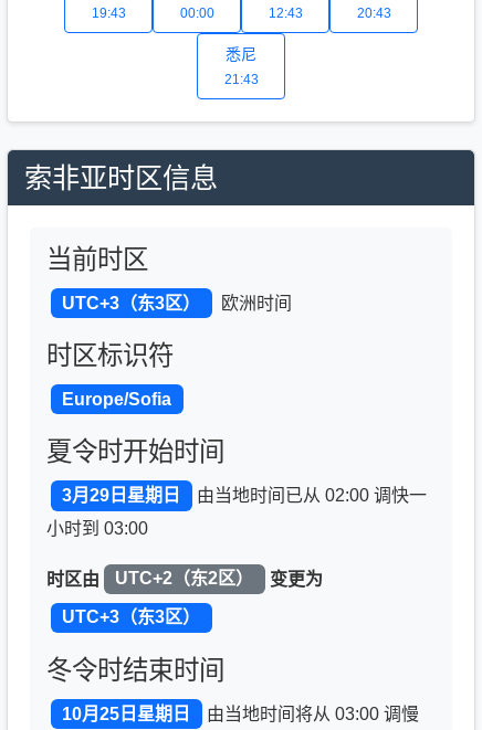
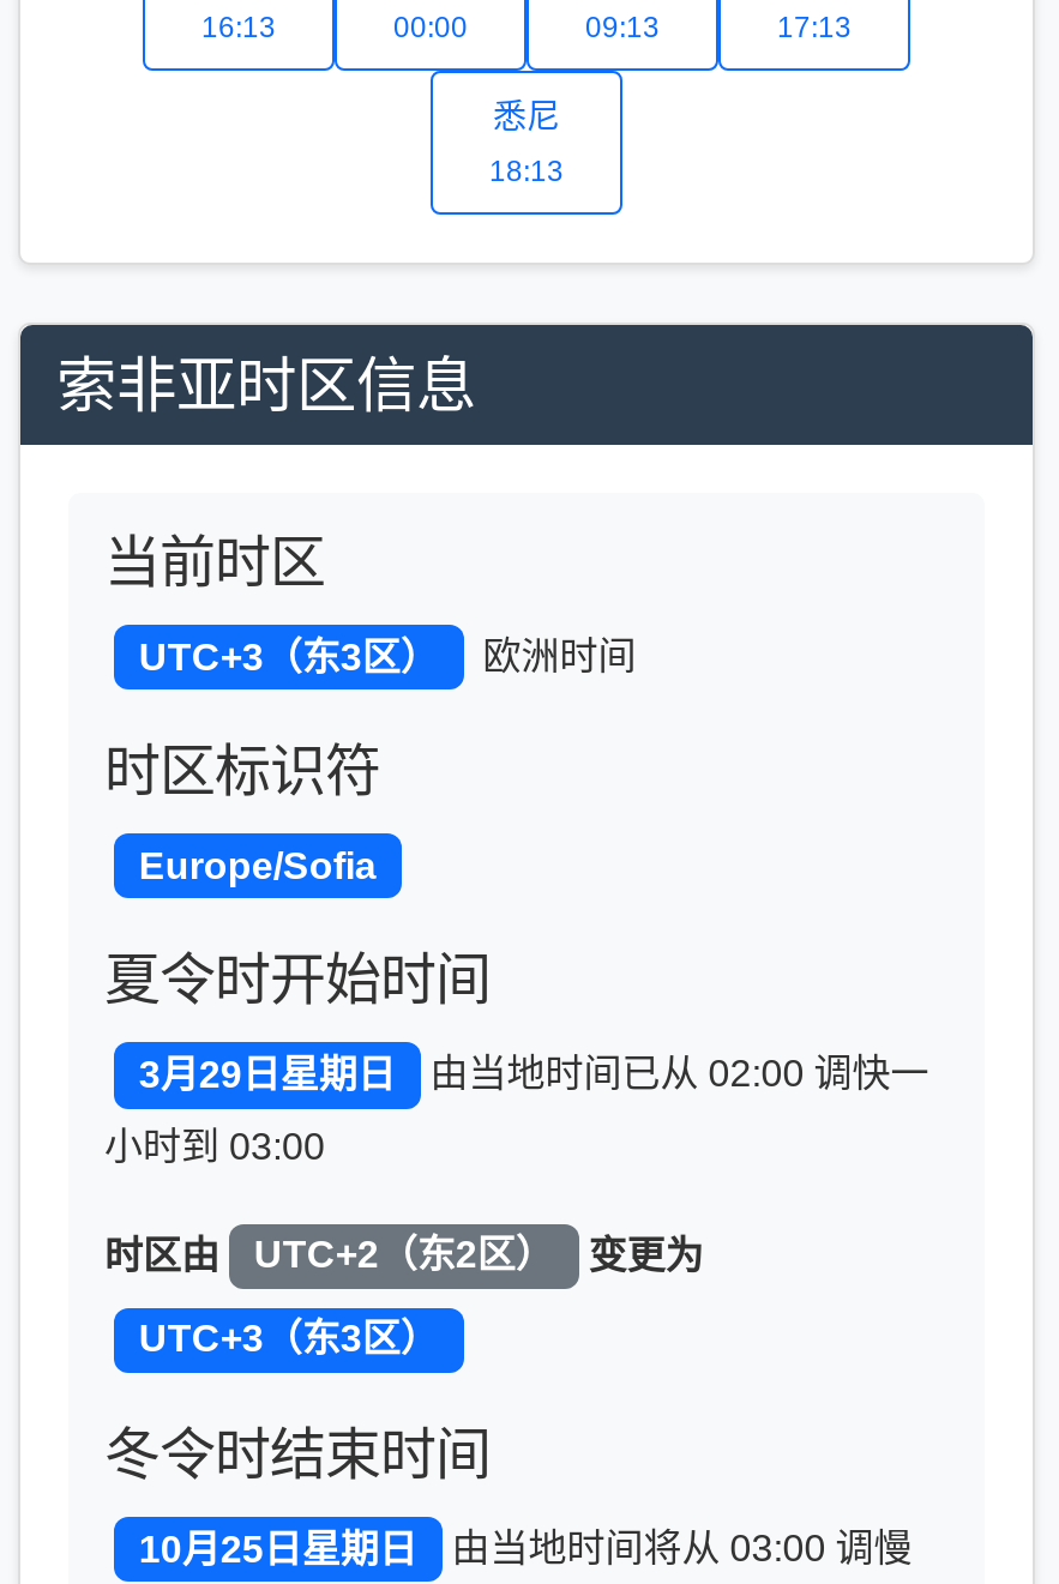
[91,6,125,21] 19:43 -> [201,11,276,44] 16:13
[268,6,302,21] 12:43 -> [585,11,660,44] 09:13
[357,6,391,21] 20:43 -> [777,11,852,44] 17:13
[224,72,258,87] 21:43 -> [489,155,564,188] 18:13

